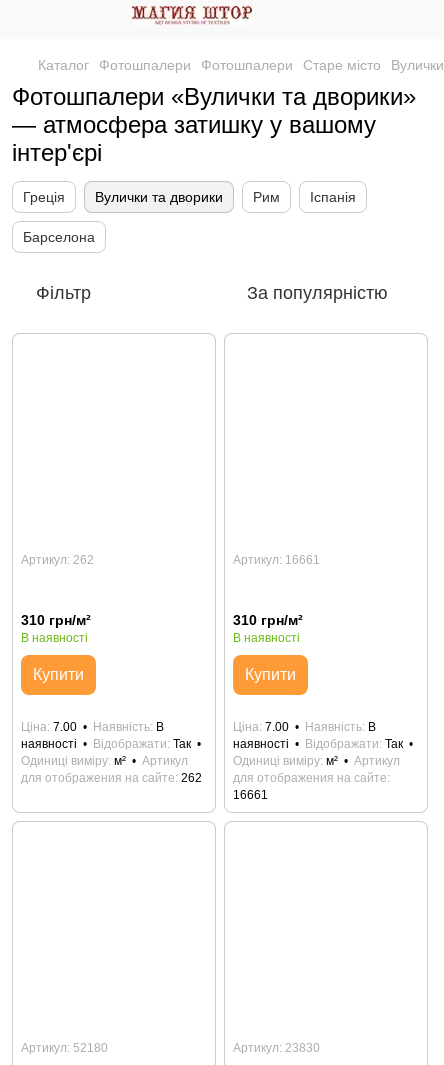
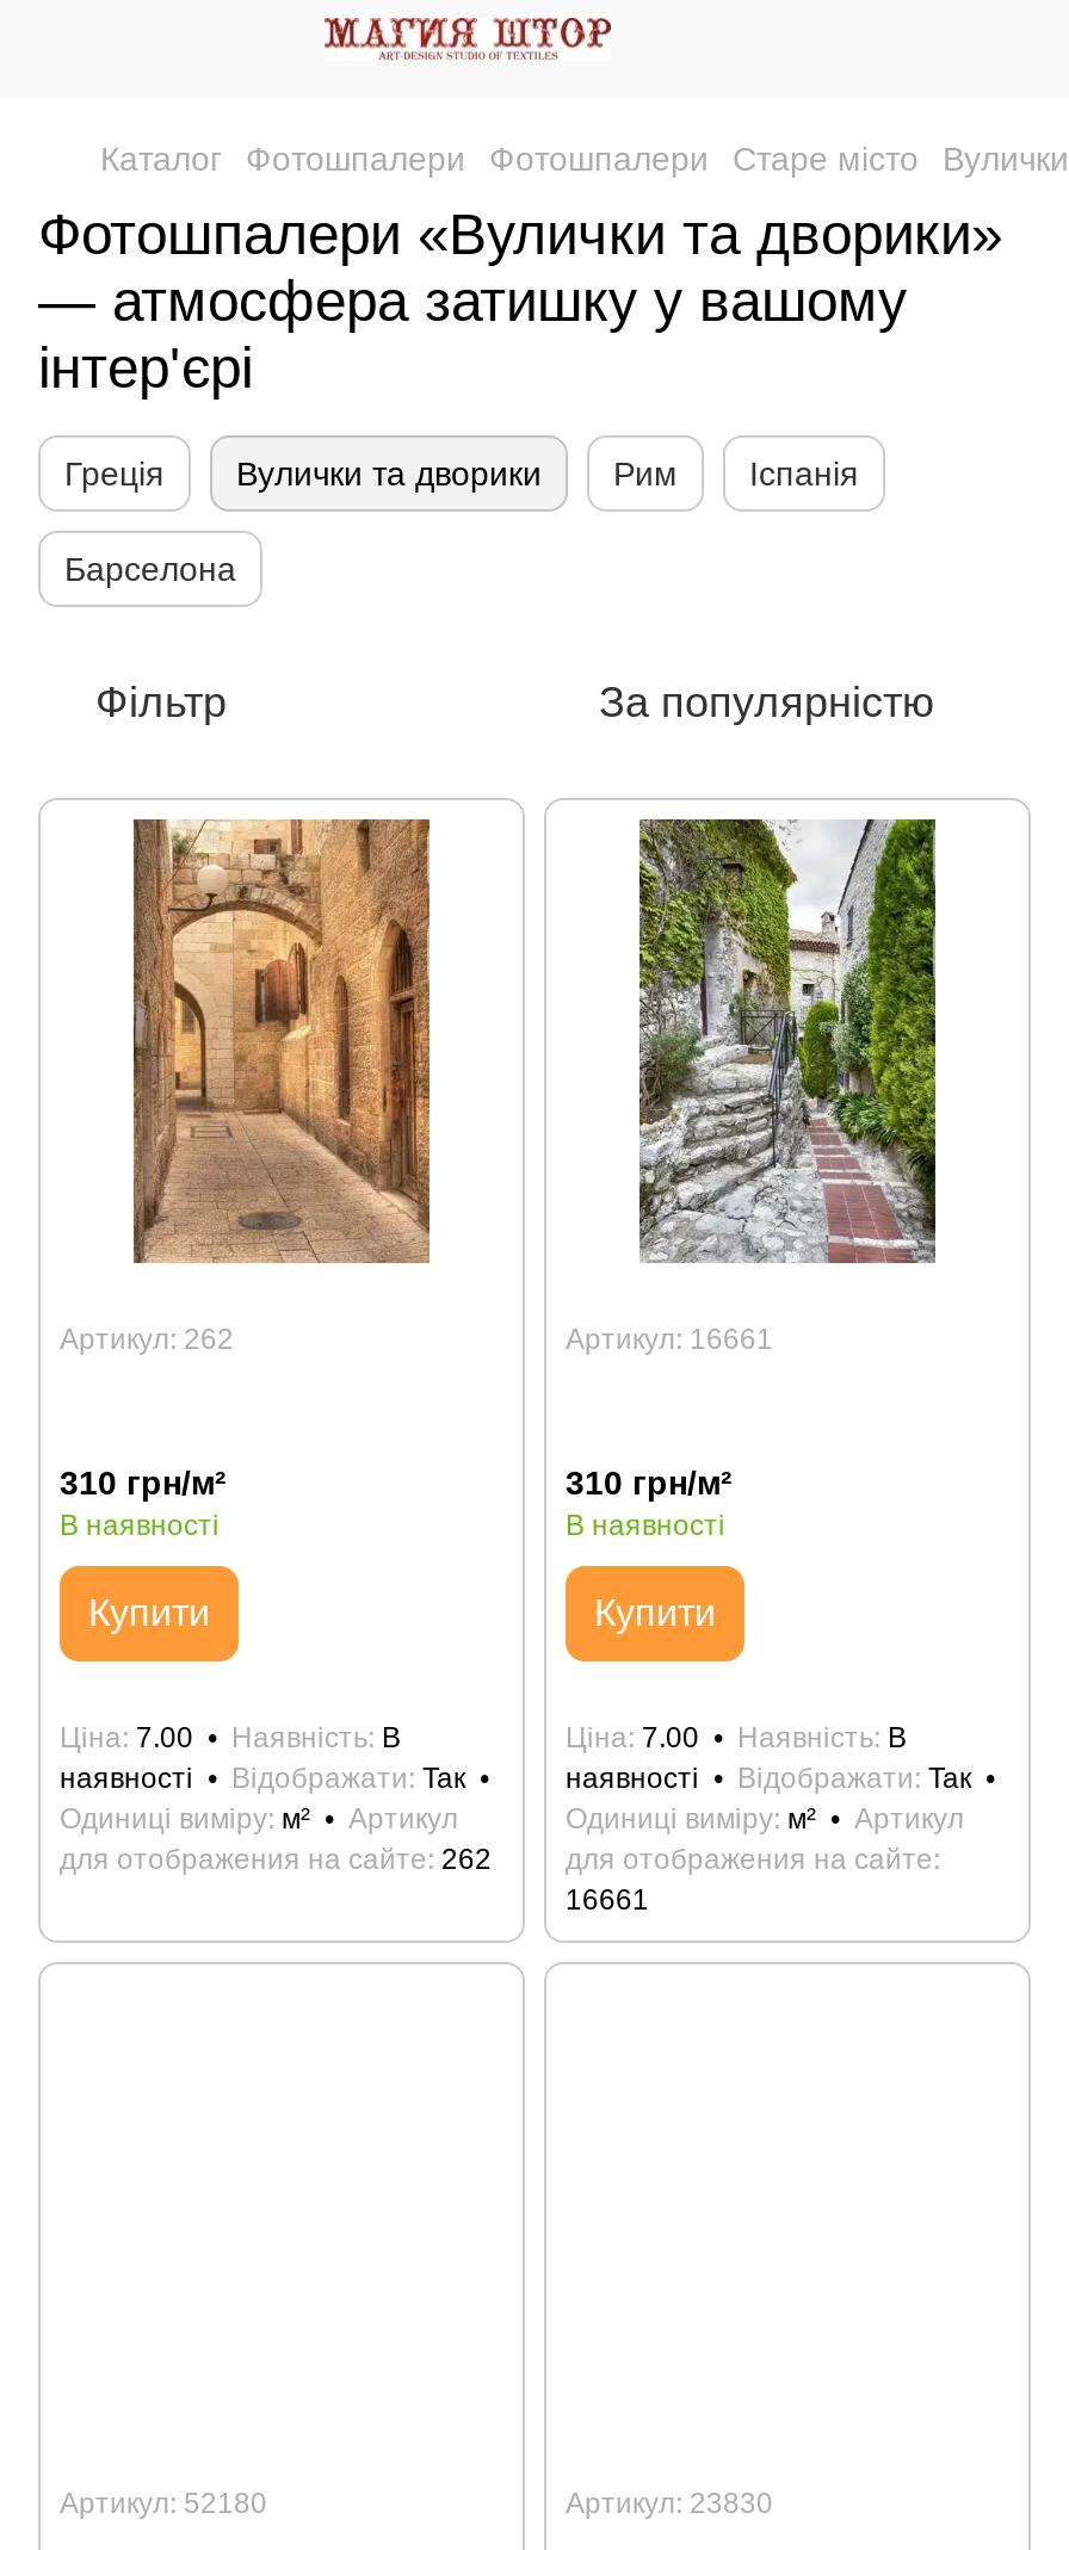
none -> [131,817,432,1265] [image]
none -> [637,817,938,1265] [image]

